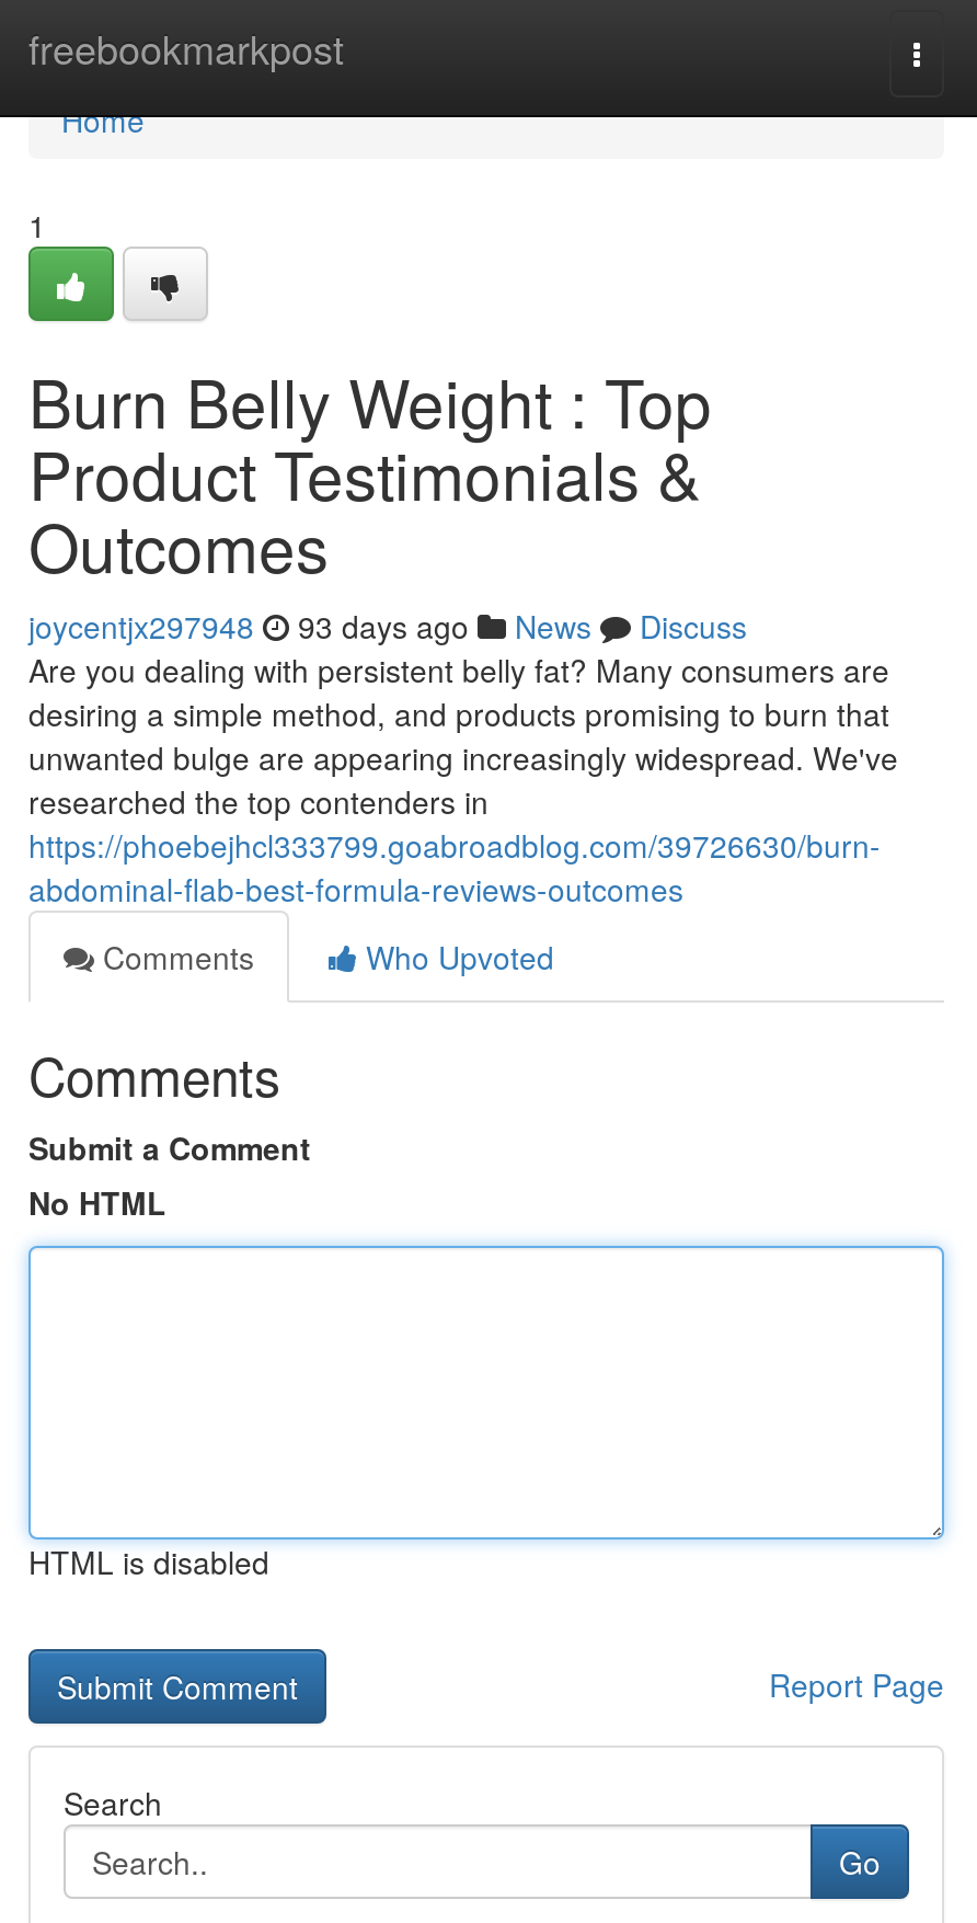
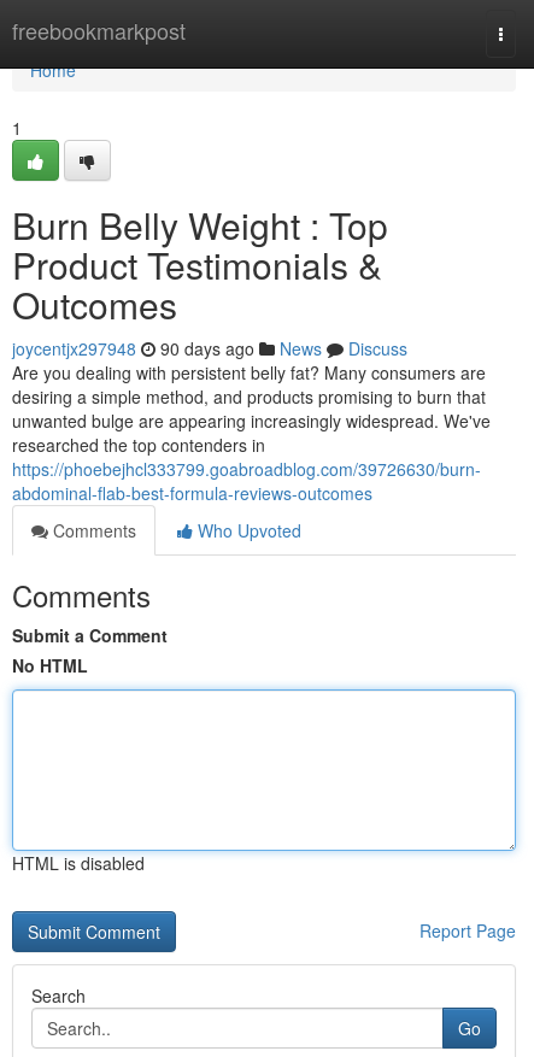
[28,604,747,648] joycentjx297948 93 days ago News Discuss -> [12,336,407,360] joycentjx297948 90 days ago News Discuss

